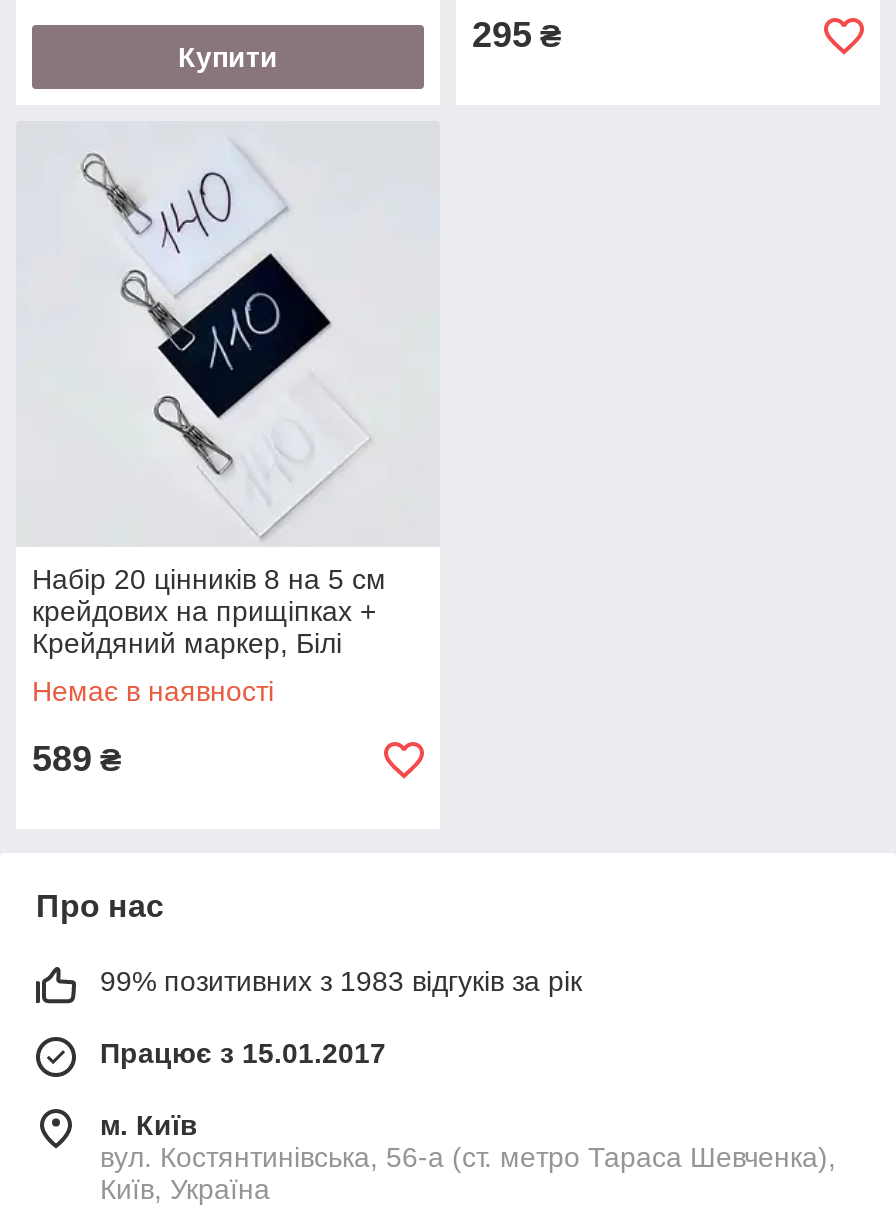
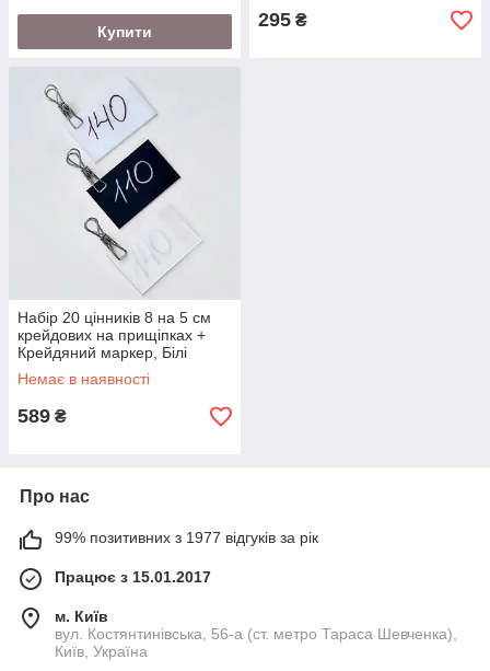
[100,965,582,997] 99% позитивних з 1983 відгуків за рік -> [55,529,318,546] 99% позитивних з 1977 відгуків за рік

